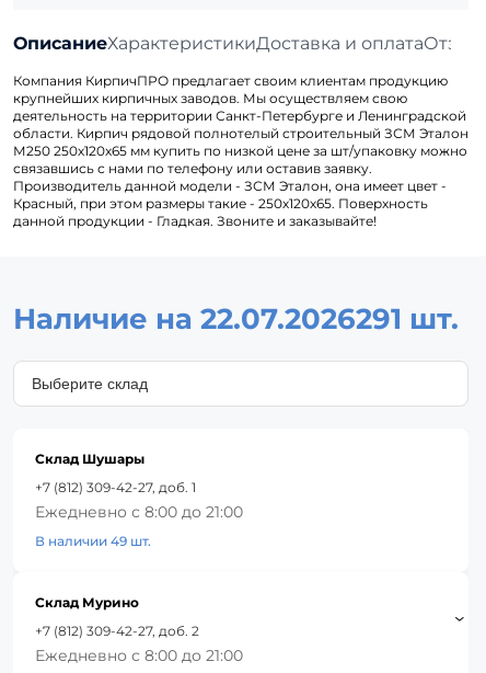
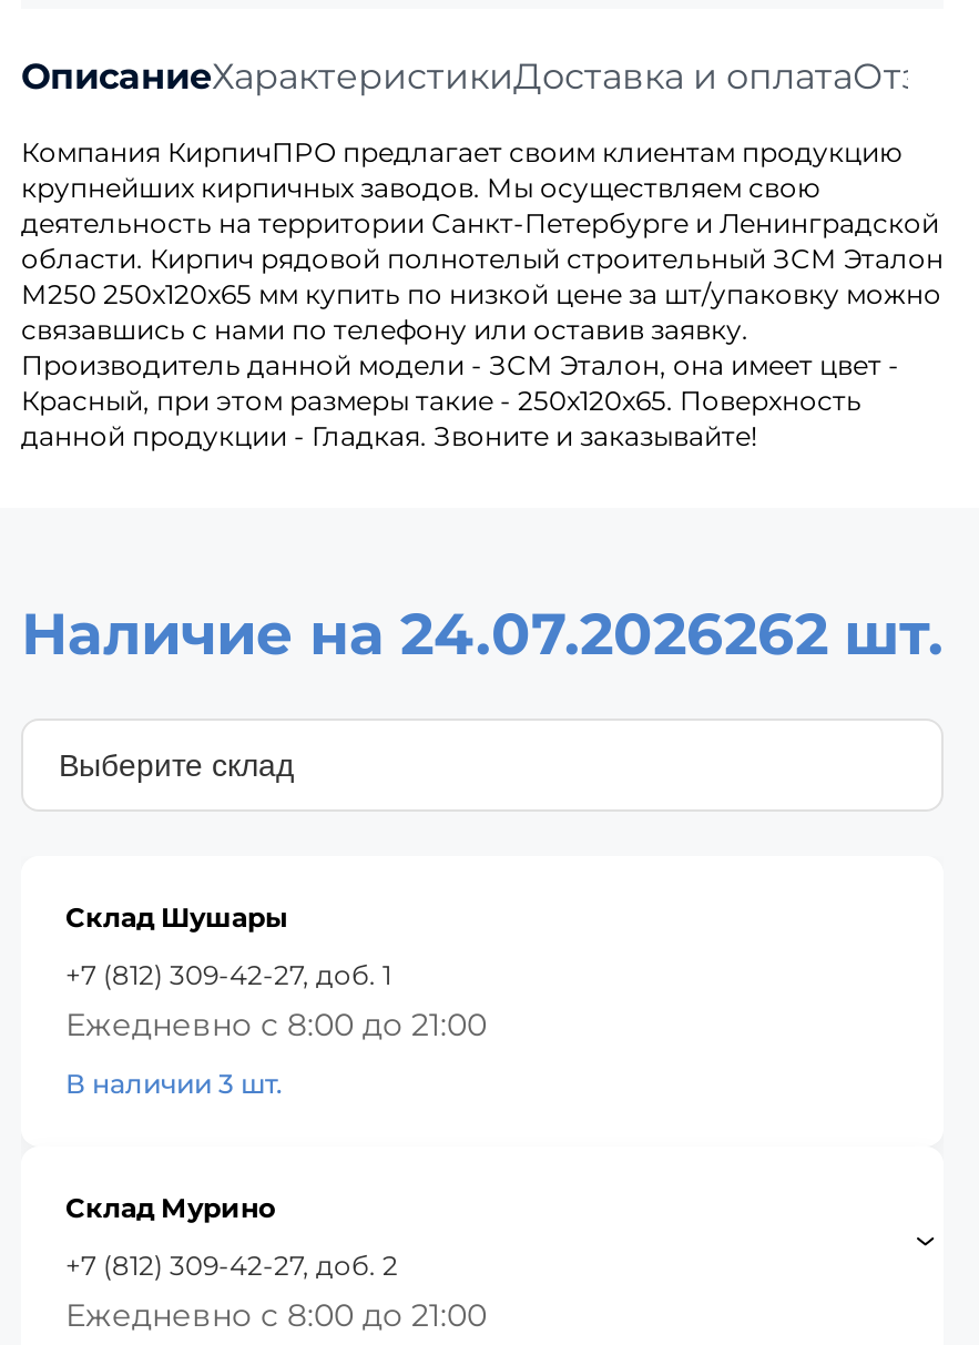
[13,301,459,336] Наличие на 22.07.2026291 шт. -> [21,598,944,669] Наличие на 24.07.2026262 шт.
[35,532,151,549] В наличии 49 шт. -> [65,1066,283,1100] В наличии 3 шт.

